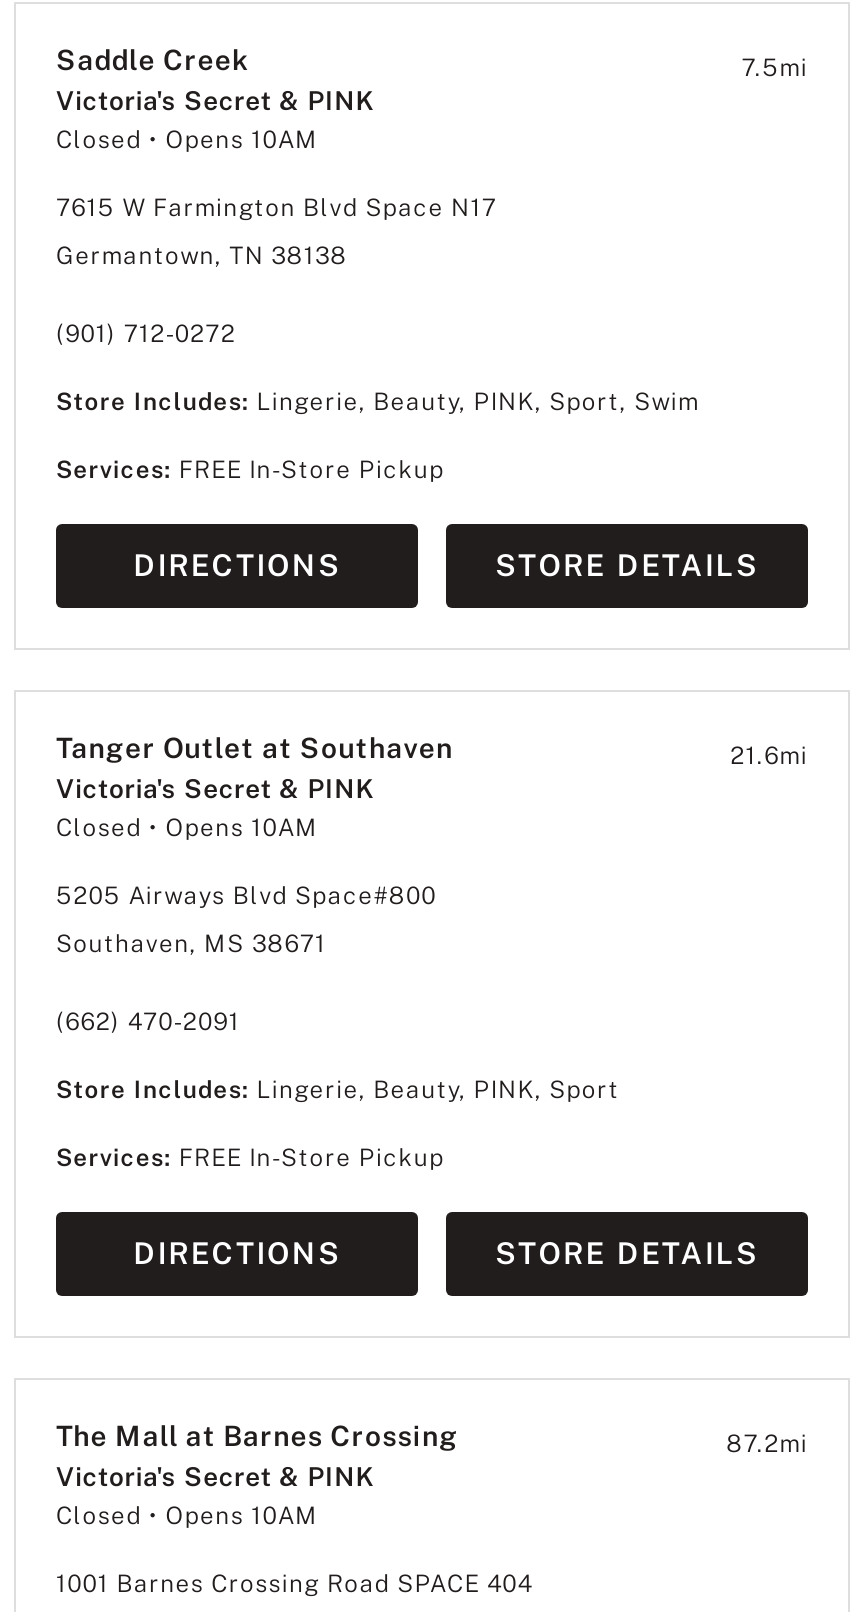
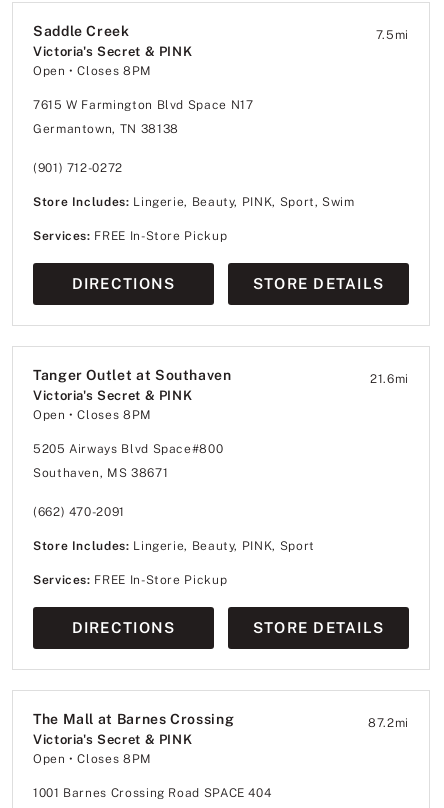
[56,126,318,154] Closed • Opens 10AM -> [33,64,152,78] Open • Closes 8PM
[56,814,318,842] Closed • Opens 10AM -> [33,408,152,422] Open • Closes 8PM
[56,1502,318,1530] Closed • Opens 10AM -> [33,752,152,766] Open • Closes 8PM

